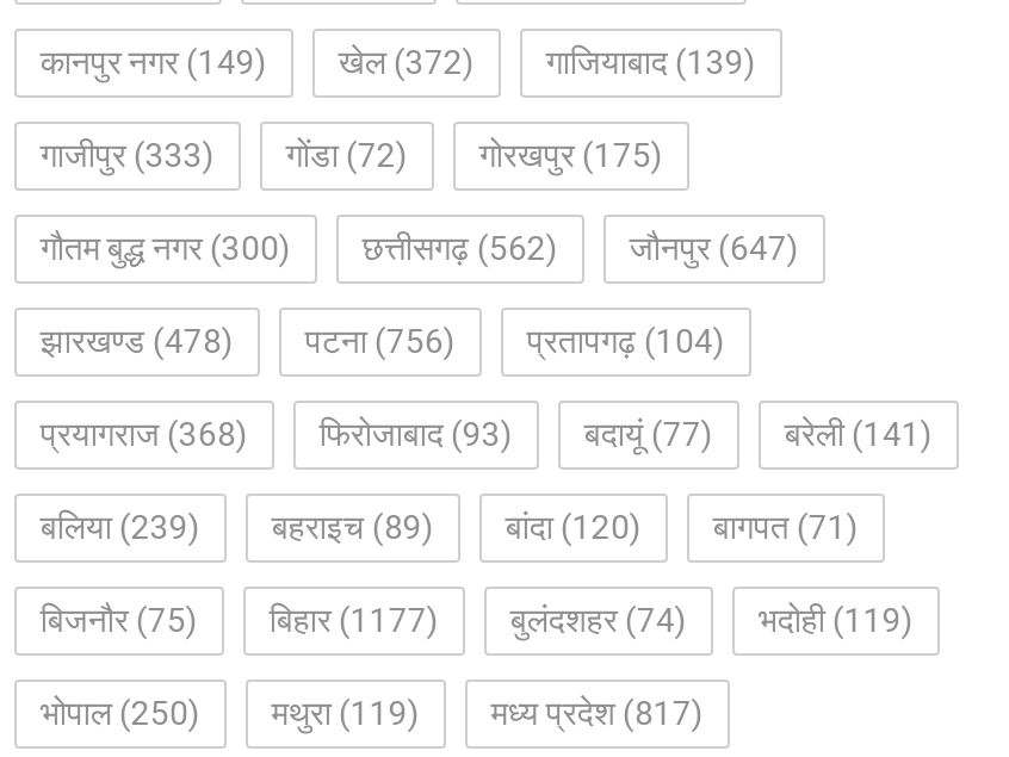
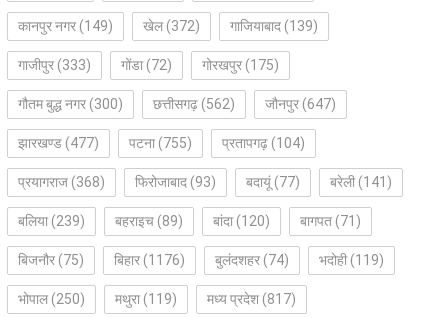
[40,322,234,360] झारखण्ड (478) -> [18,135,99,151] झारखण्ड (477)
[305,322,455,360] पटना (756) -> [129,135,192,151] पटना (755)
[40,601,913,639] बिजनौर (75) बिहार (1177) बुलंदशहर (74) भदोही (119) -> [18,252,384,268] बिजनौर (75) बिहार (1176) बुलंदशहर (74) भदोही (119)

